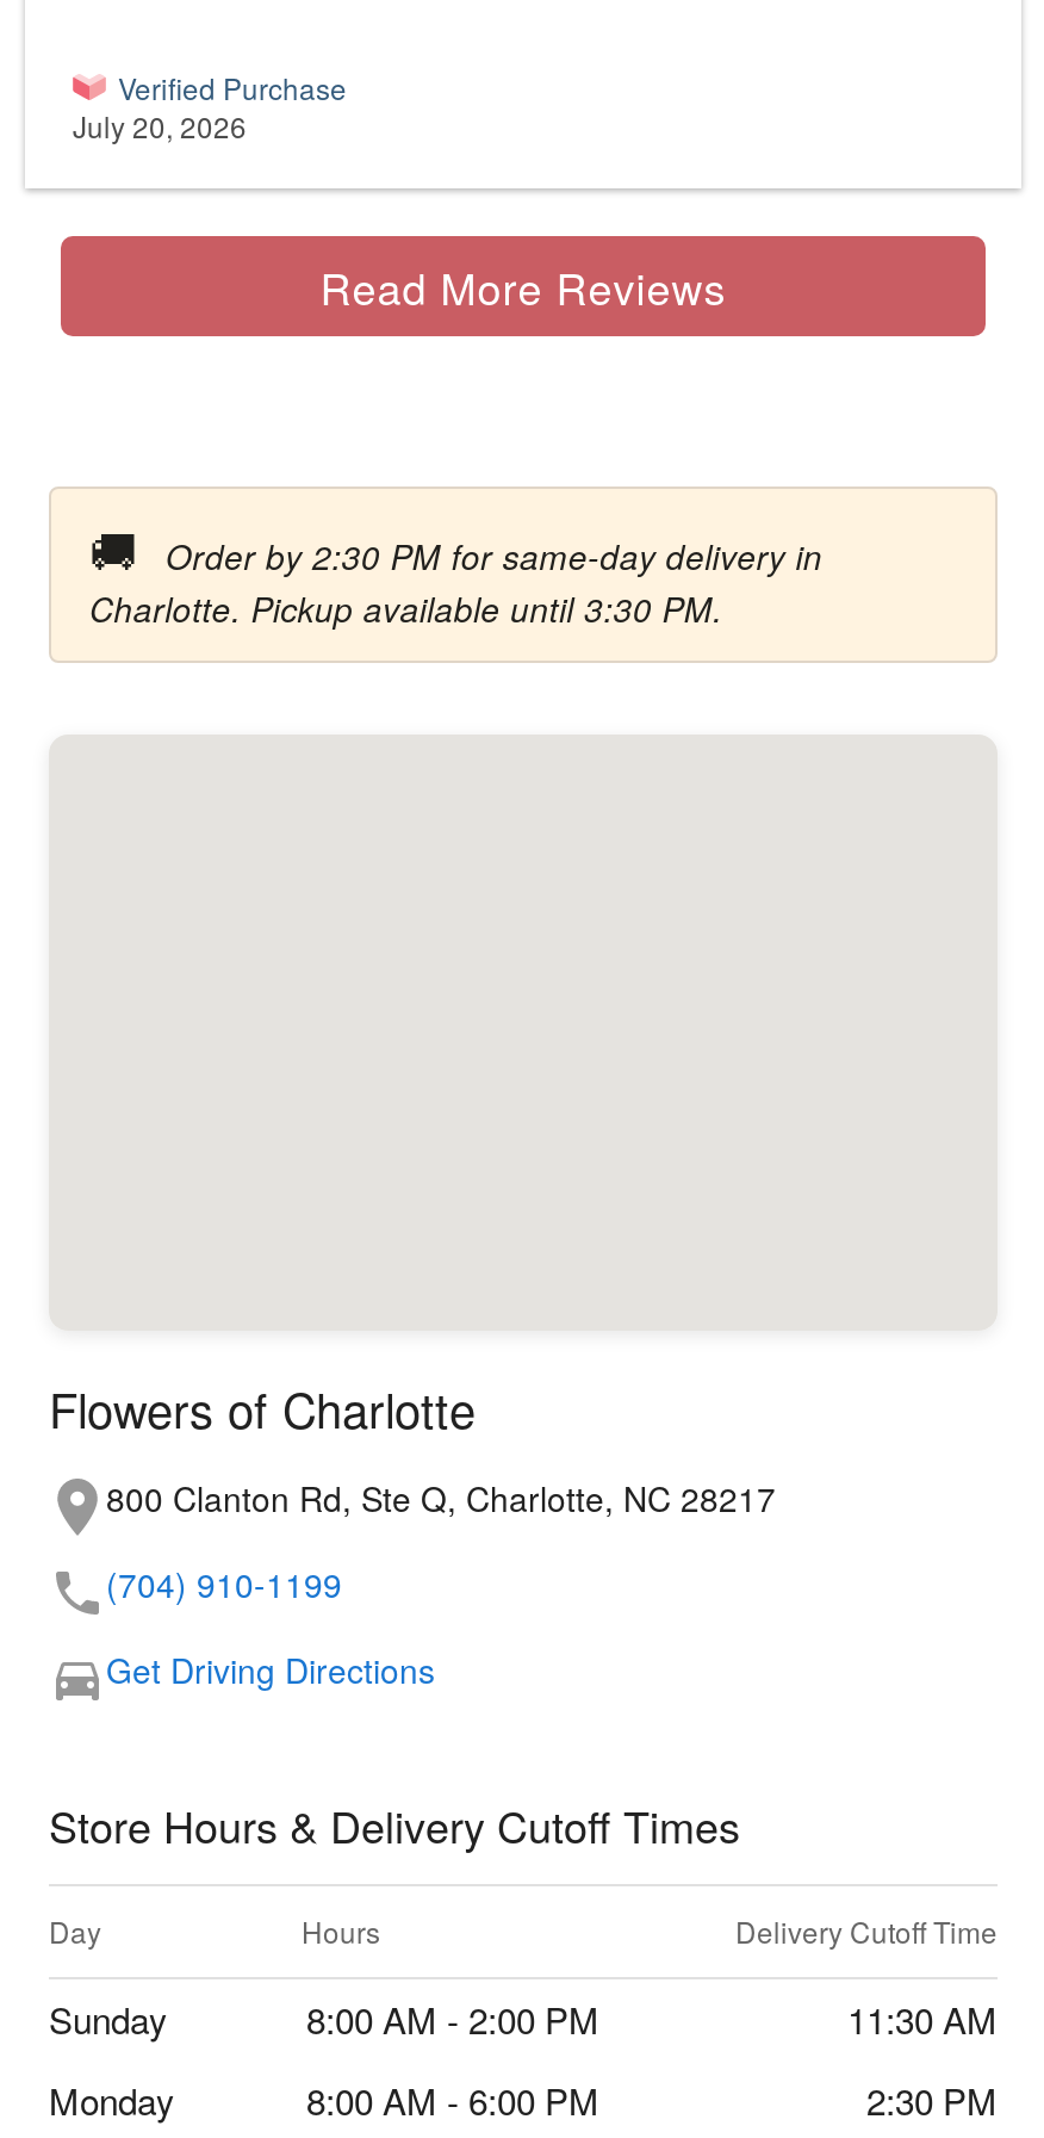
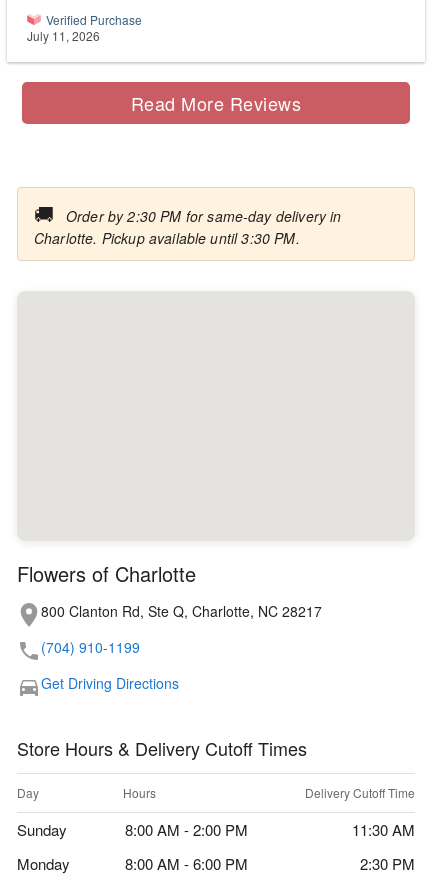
[73,105,247,146] July 20, 2026 -> [27,27,100,44] July 11, 2026

